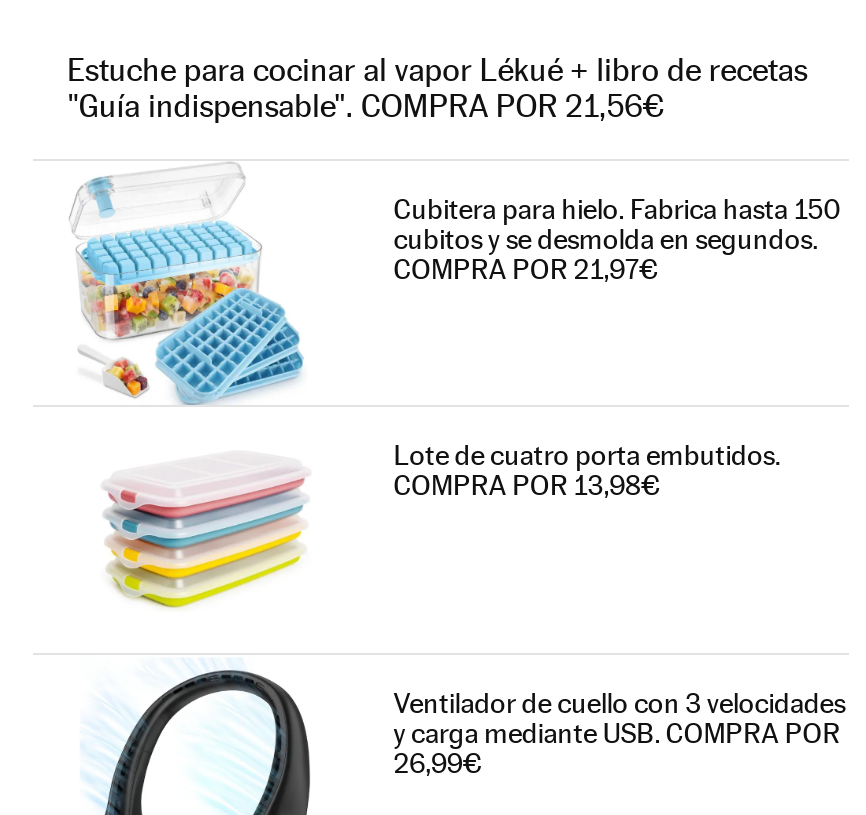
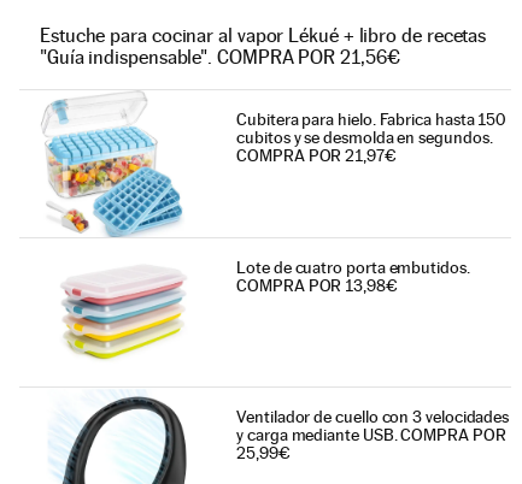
[393,746,482,778] 26,99€ -> [237,443,290,462] 25,99€

